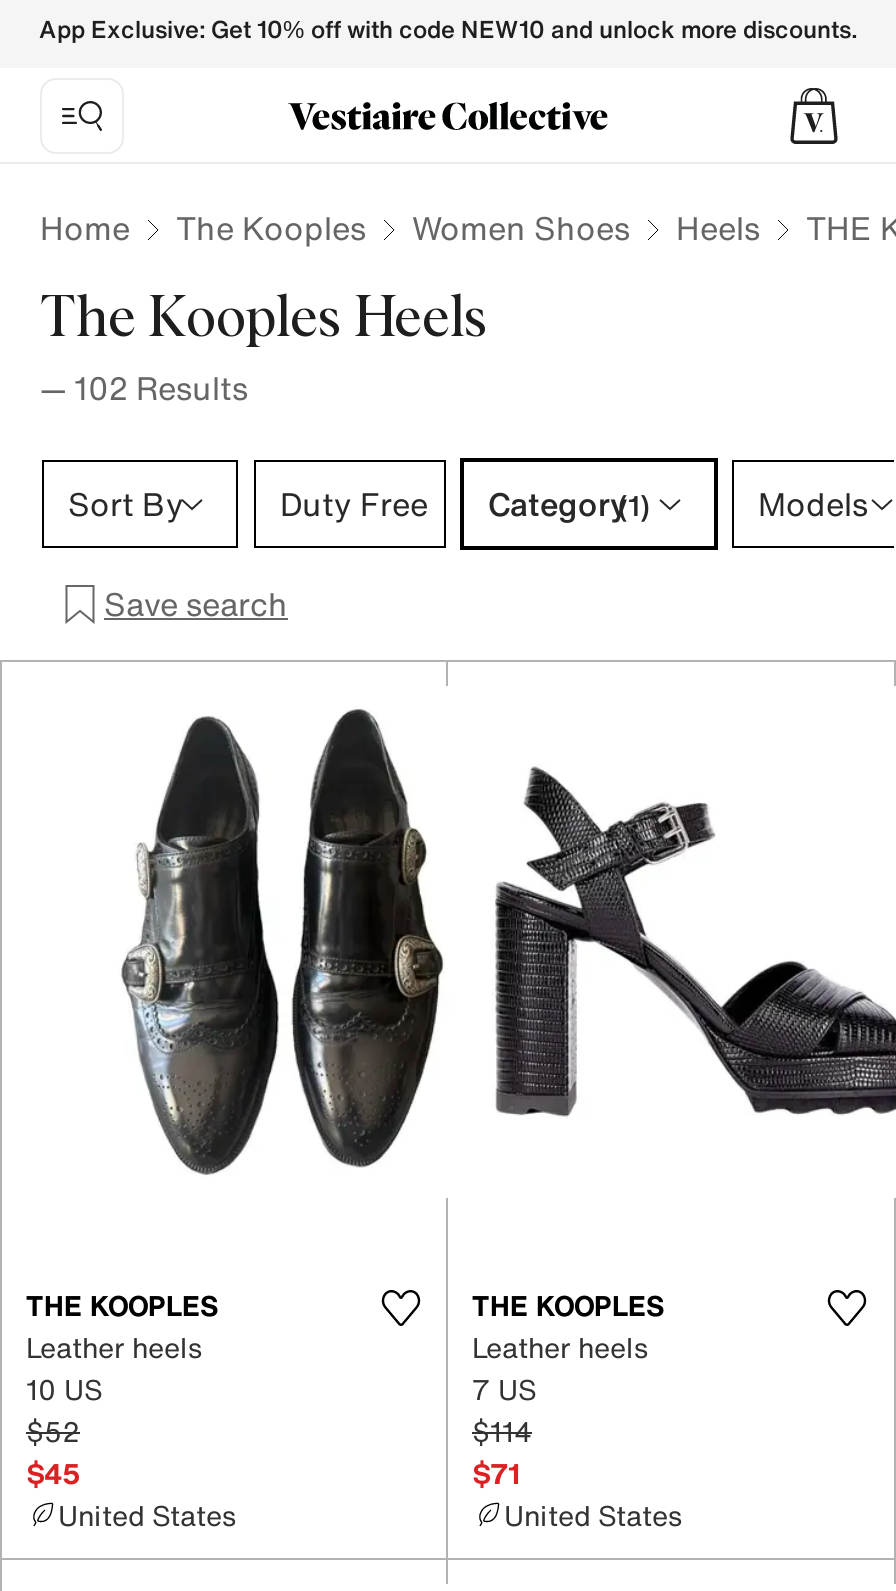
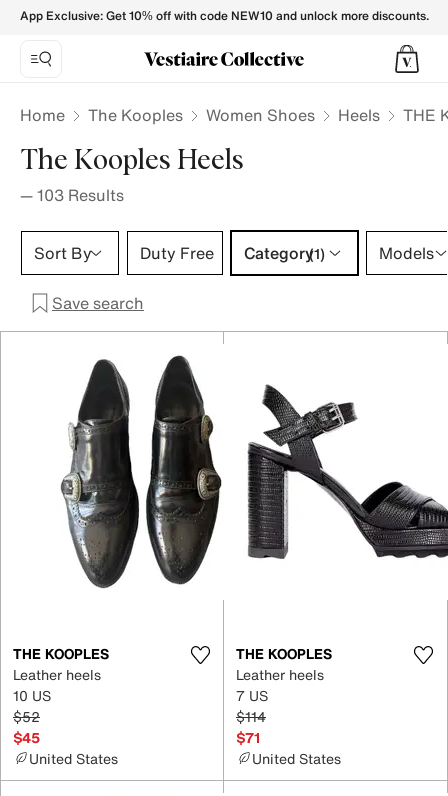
[40,364,248,412] — 102 Results -> [20,183,124,207] — 103 Results

